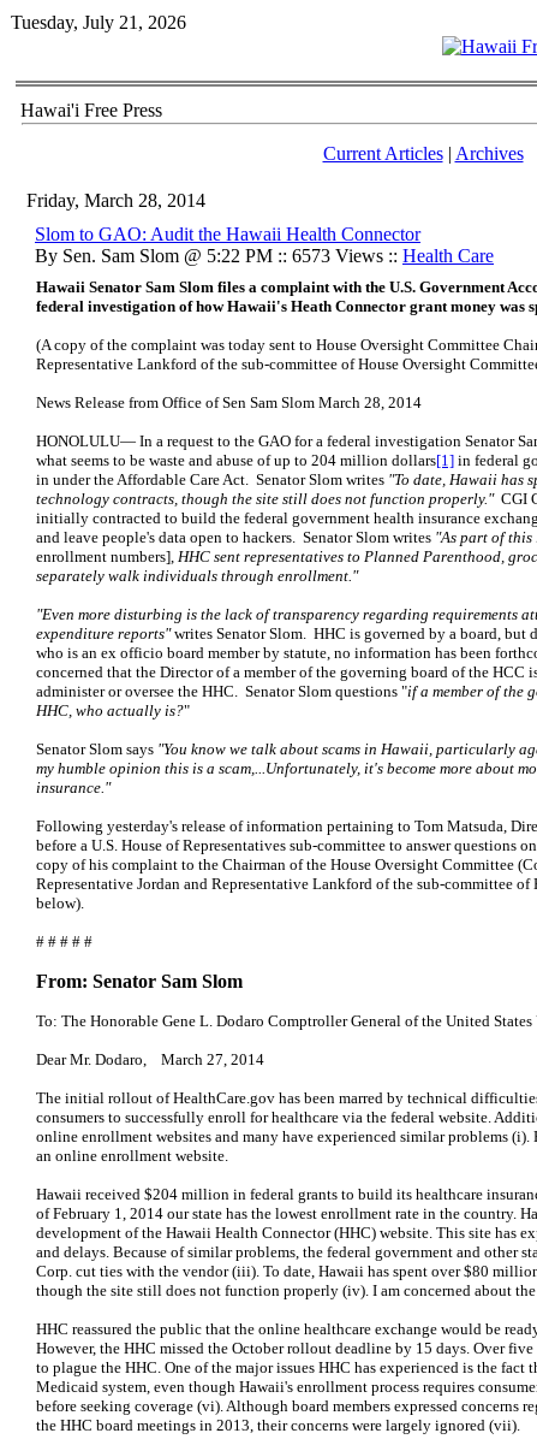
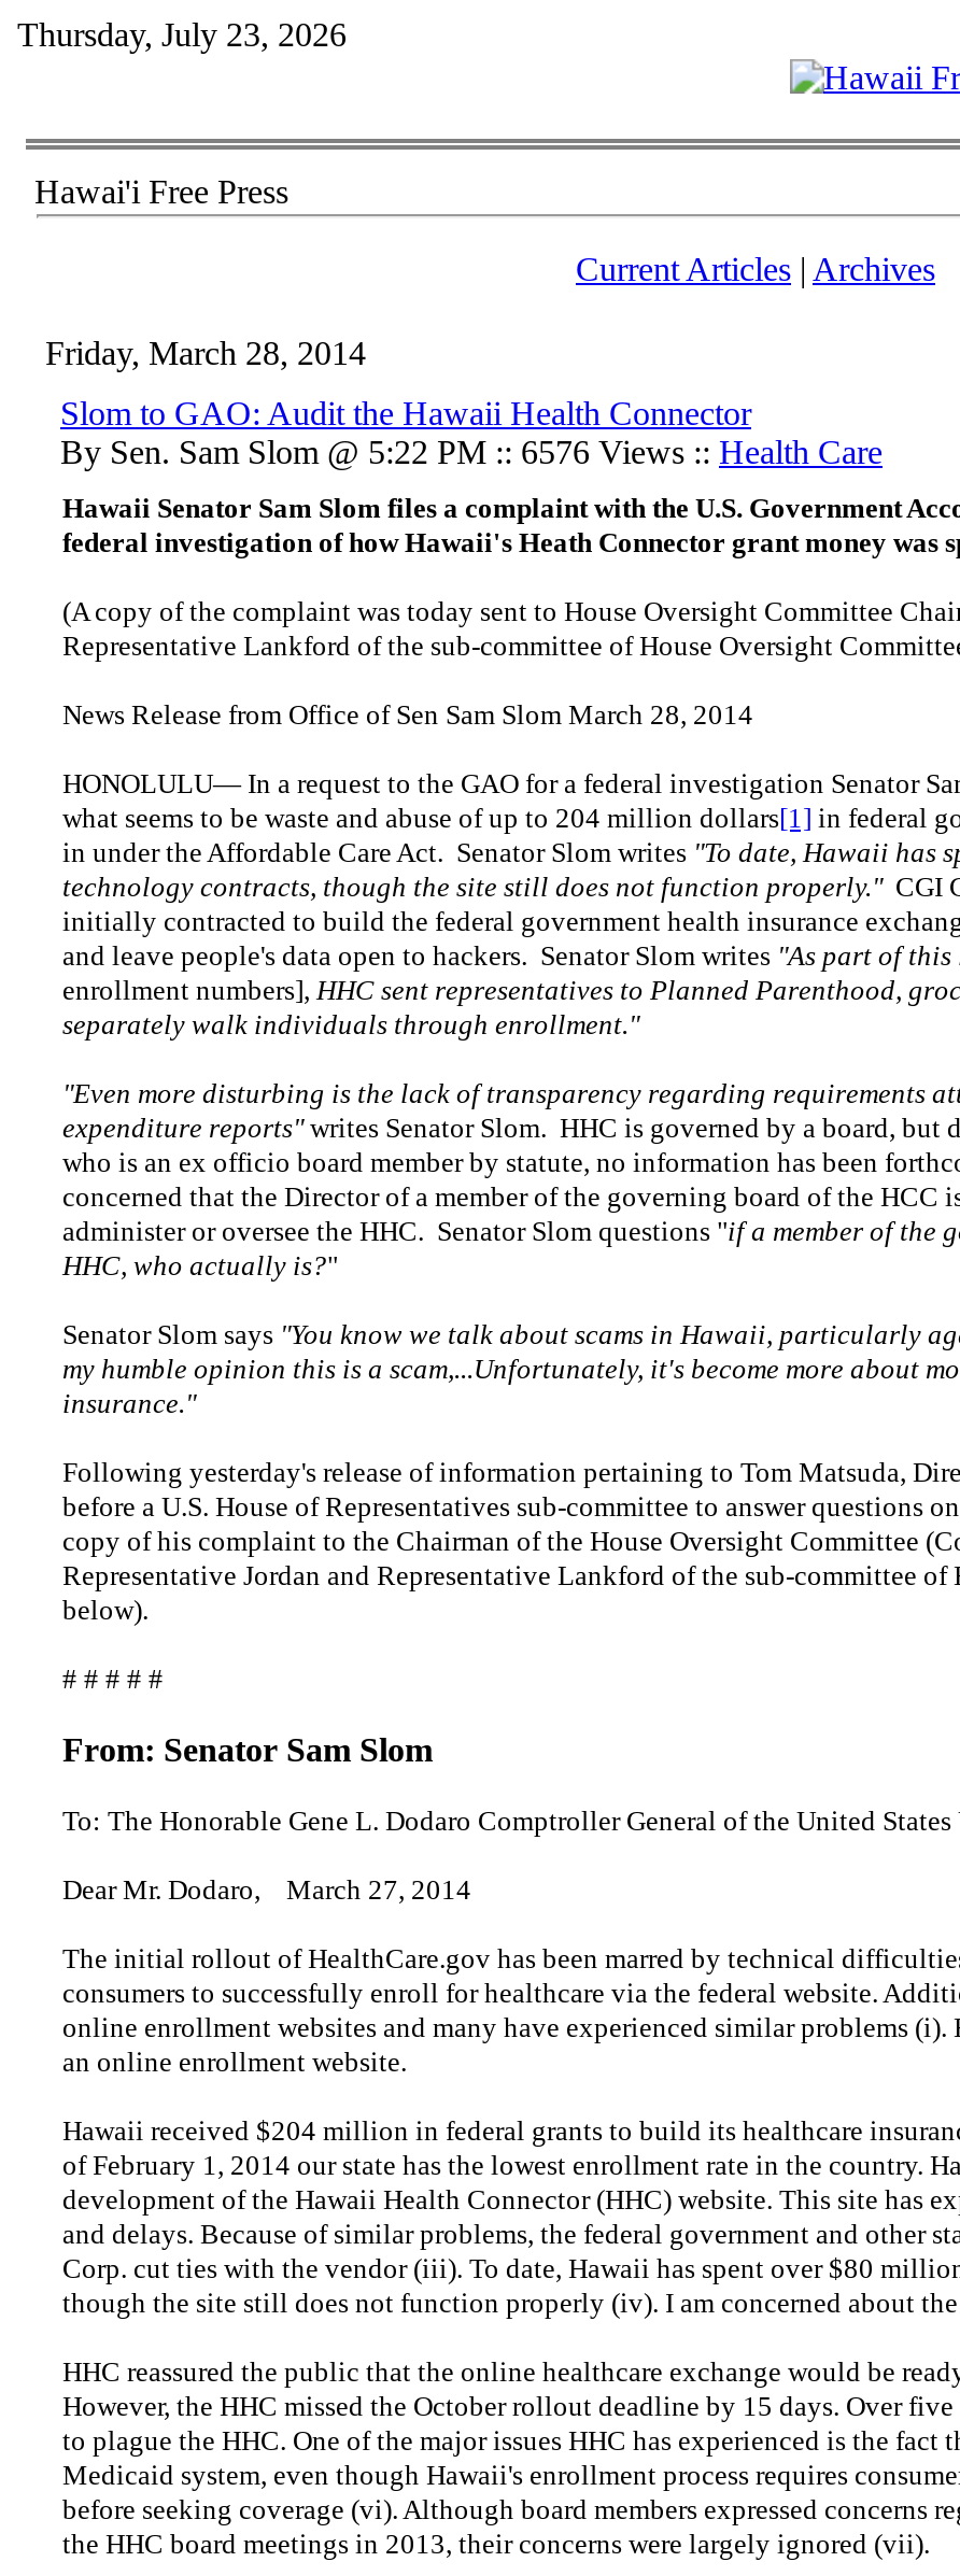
[11,12,186,32] Tuesday, July 21, 2026 -> [17,16,347,53] Thursday, July 23, 2026
[35,245,494,266] By Sen. Sam Slom @ 5:22 PM :: 6573 Views :: Health Care -> [60,434,883,470] By Sen. Sam Slom @ 5:22 PM :: 6576 Views :: Health Care

